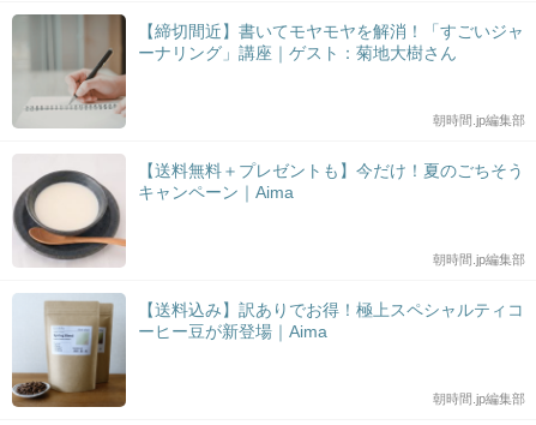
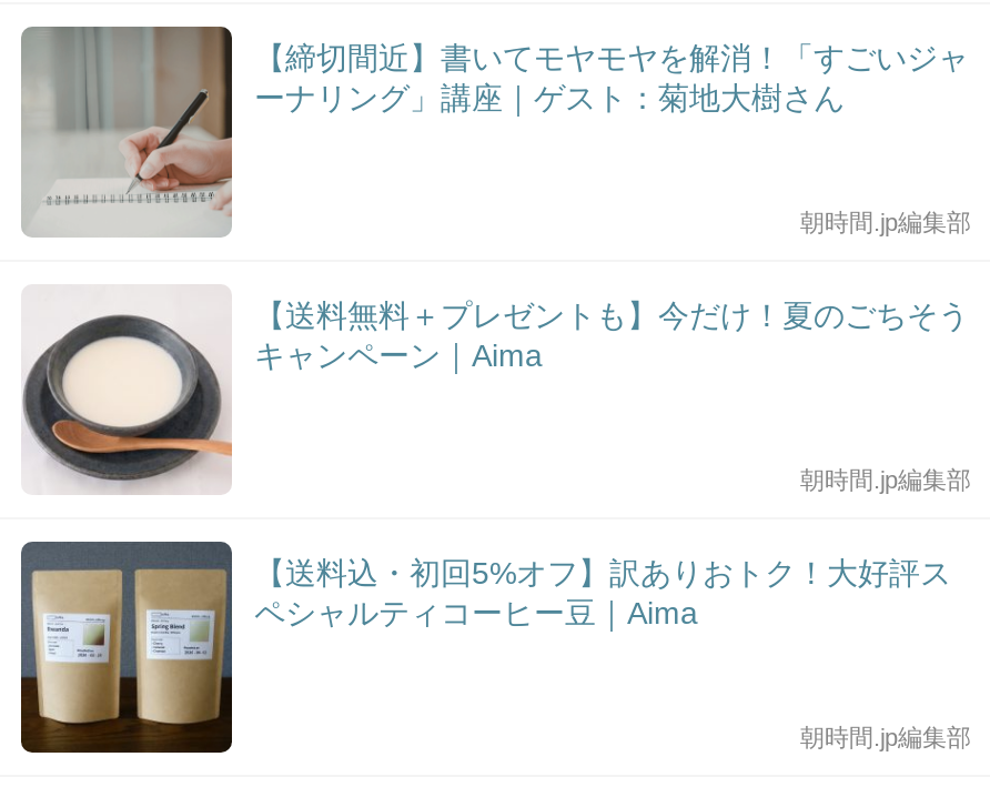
[11,293,524,408] [image] | 【送料込み】訳ありでお得！極上スペシャルティコ | ーヒー豆が新登場｜Aima -> [19,539,951,755] [image] | 【送料込・初回5%オフ】訳ありおトク！大好評ス | ペシャルティコーヒー豆｜Aima

